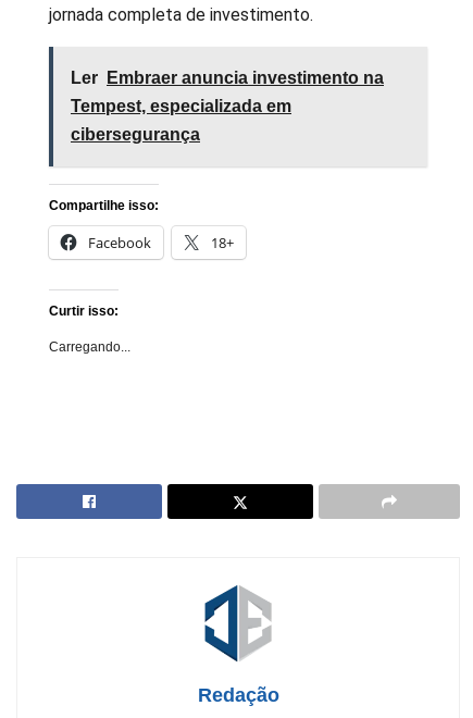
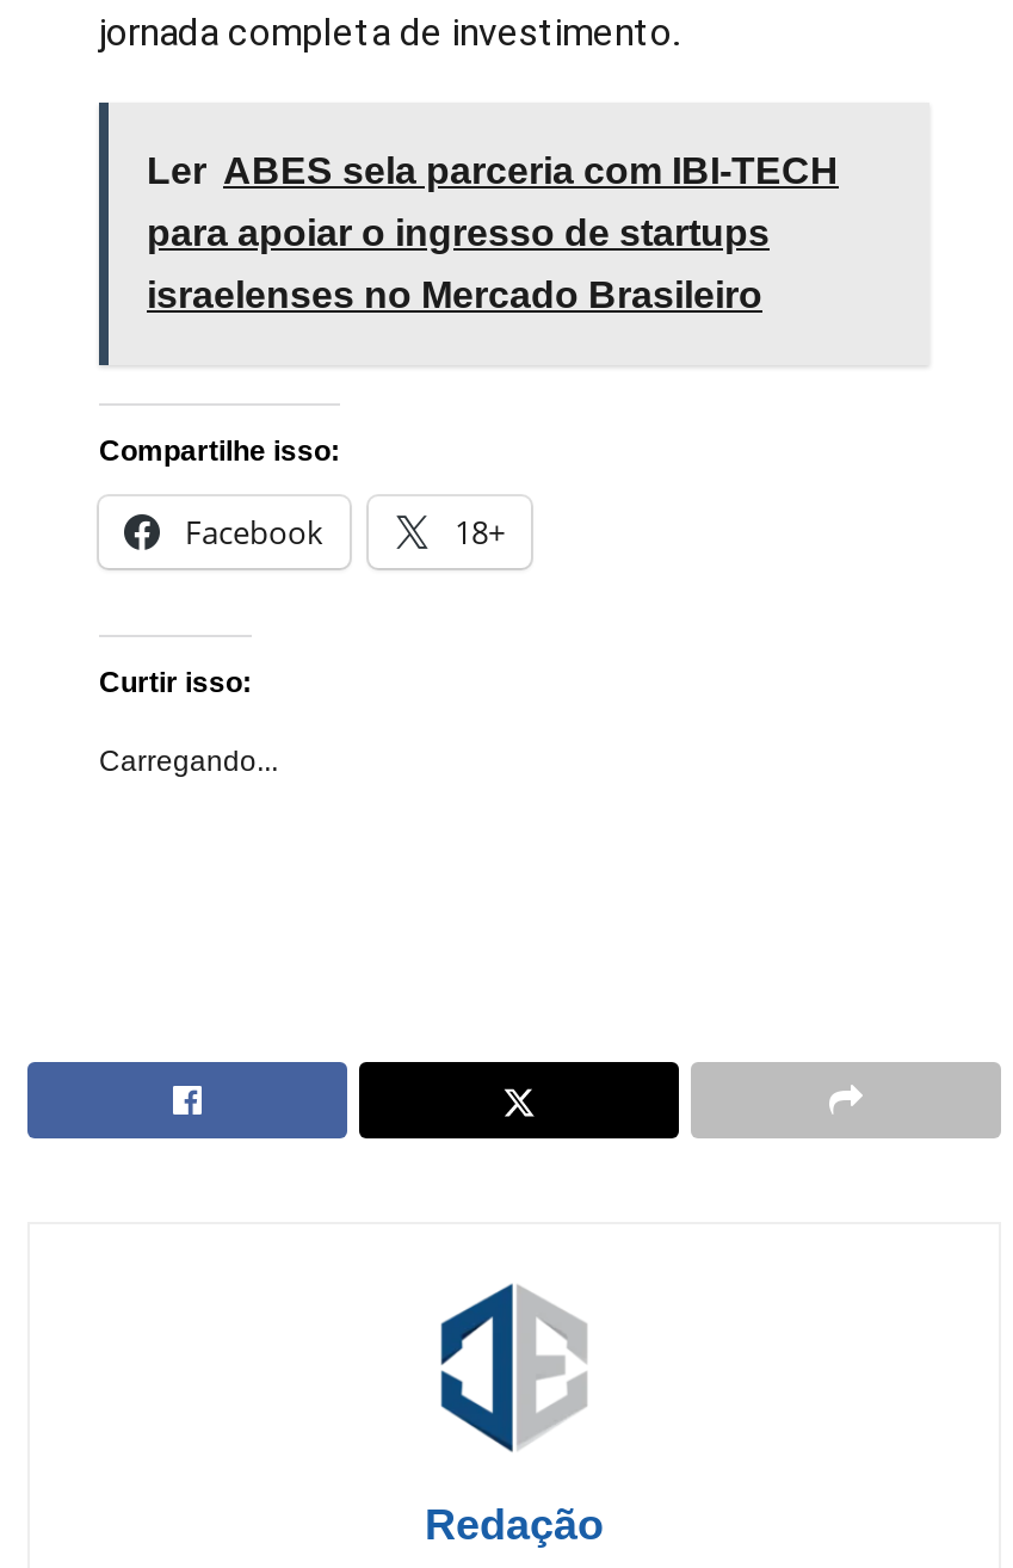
[71,69,384,87] Ler Embraer anuncia investimento na -> [147,151,839,192] Ler ABES sela parceria com IBI-TECH
[71,97,291,116] Tempest, especializada em -> [147,213,770,254] para apoiar o ingresso de startups
[71,126,200,144] cibersegurança -> [147,275,762,316] israelenses no Mercado Brasileiro

